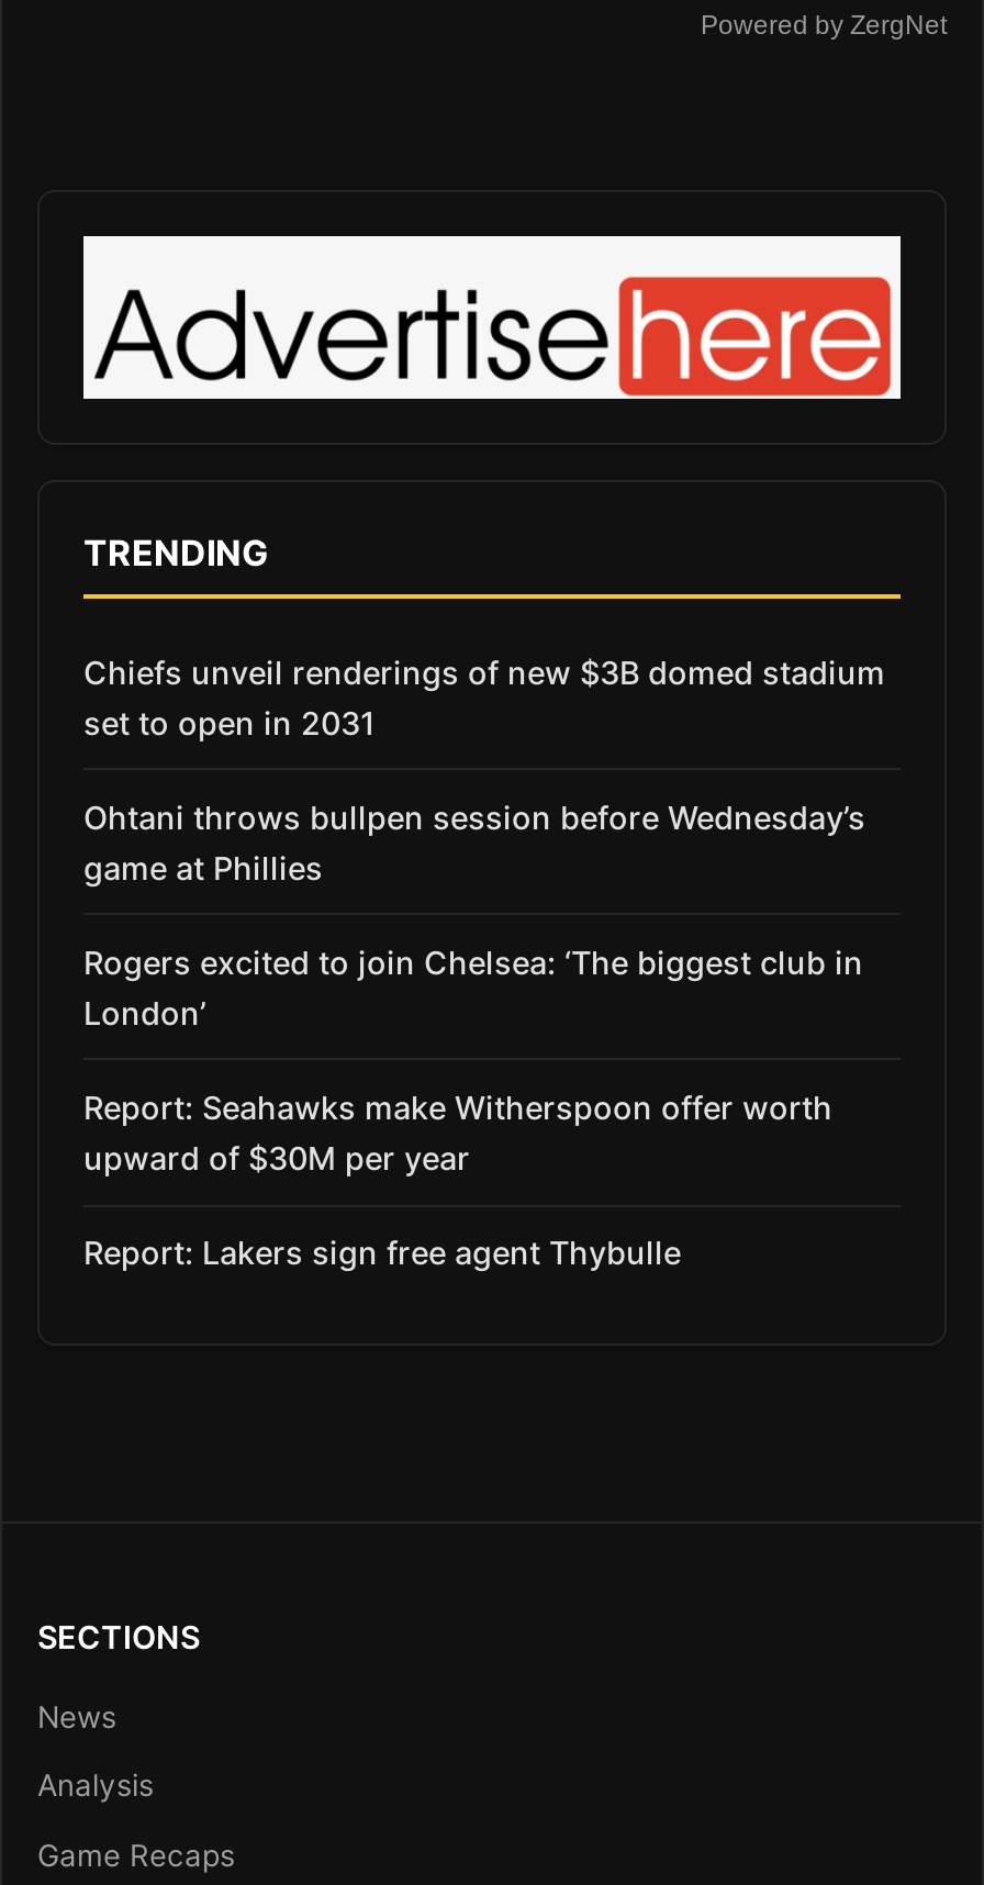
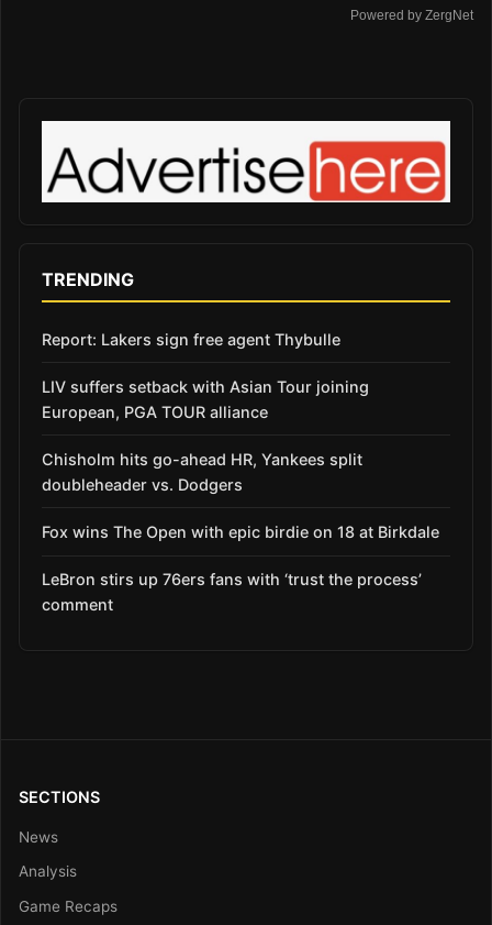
[83,652,885,1176] Chiefs unveil renderings of new $3B domed stadium | set to open in 2031 | Ohtani throws bullpen session before Wednesday’s | game at Phillies | Rogers excited to join Chelsea: ‘The biggest club in | London’ | Report: Seahawks make Witherspoon offer worth | upward of $30M per year -> none
moved [83,1234,681,1271] -> [42,329,340,348]: Report: Lakers sign free agent Thybulle
none -> [42,377,439,614] LIV suffers setback with Asian Tour joining | European, PGA TOUR alliance | Chisholm hits go-ahead HR, Yankees split | doubleheader vs. Dodgers | Fox wins The Open with epic birdie on 18 at Birkdale | LeBron stirs up 76ers fans with ‘trust the process’ | comment

